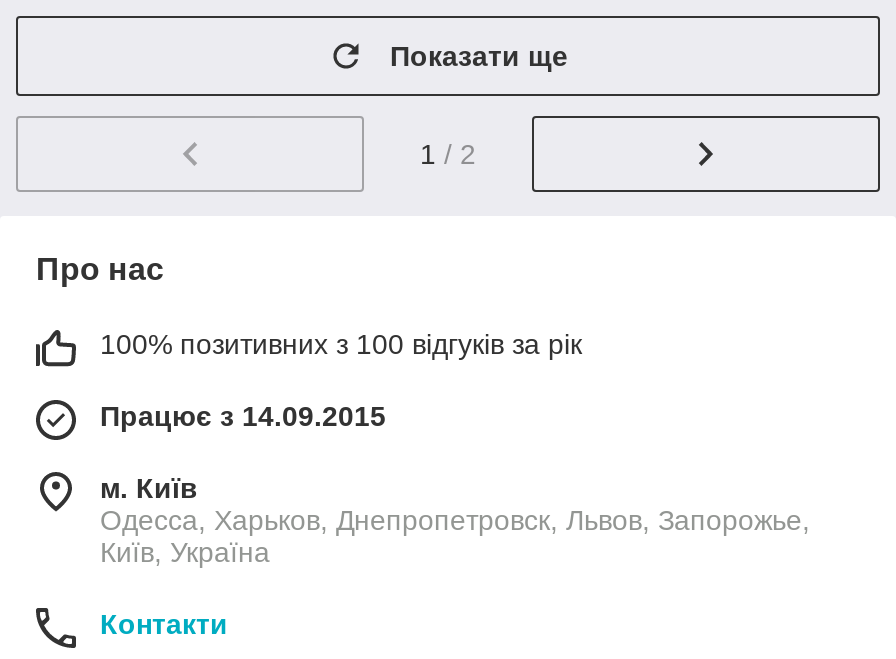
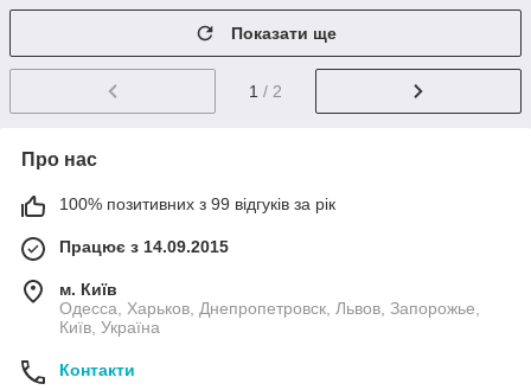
[100,328,582,360] 100% позитивних з 100 відгуків за рік -> [59,194,335,213] 100% позитивних з 99 відгуків за рік

